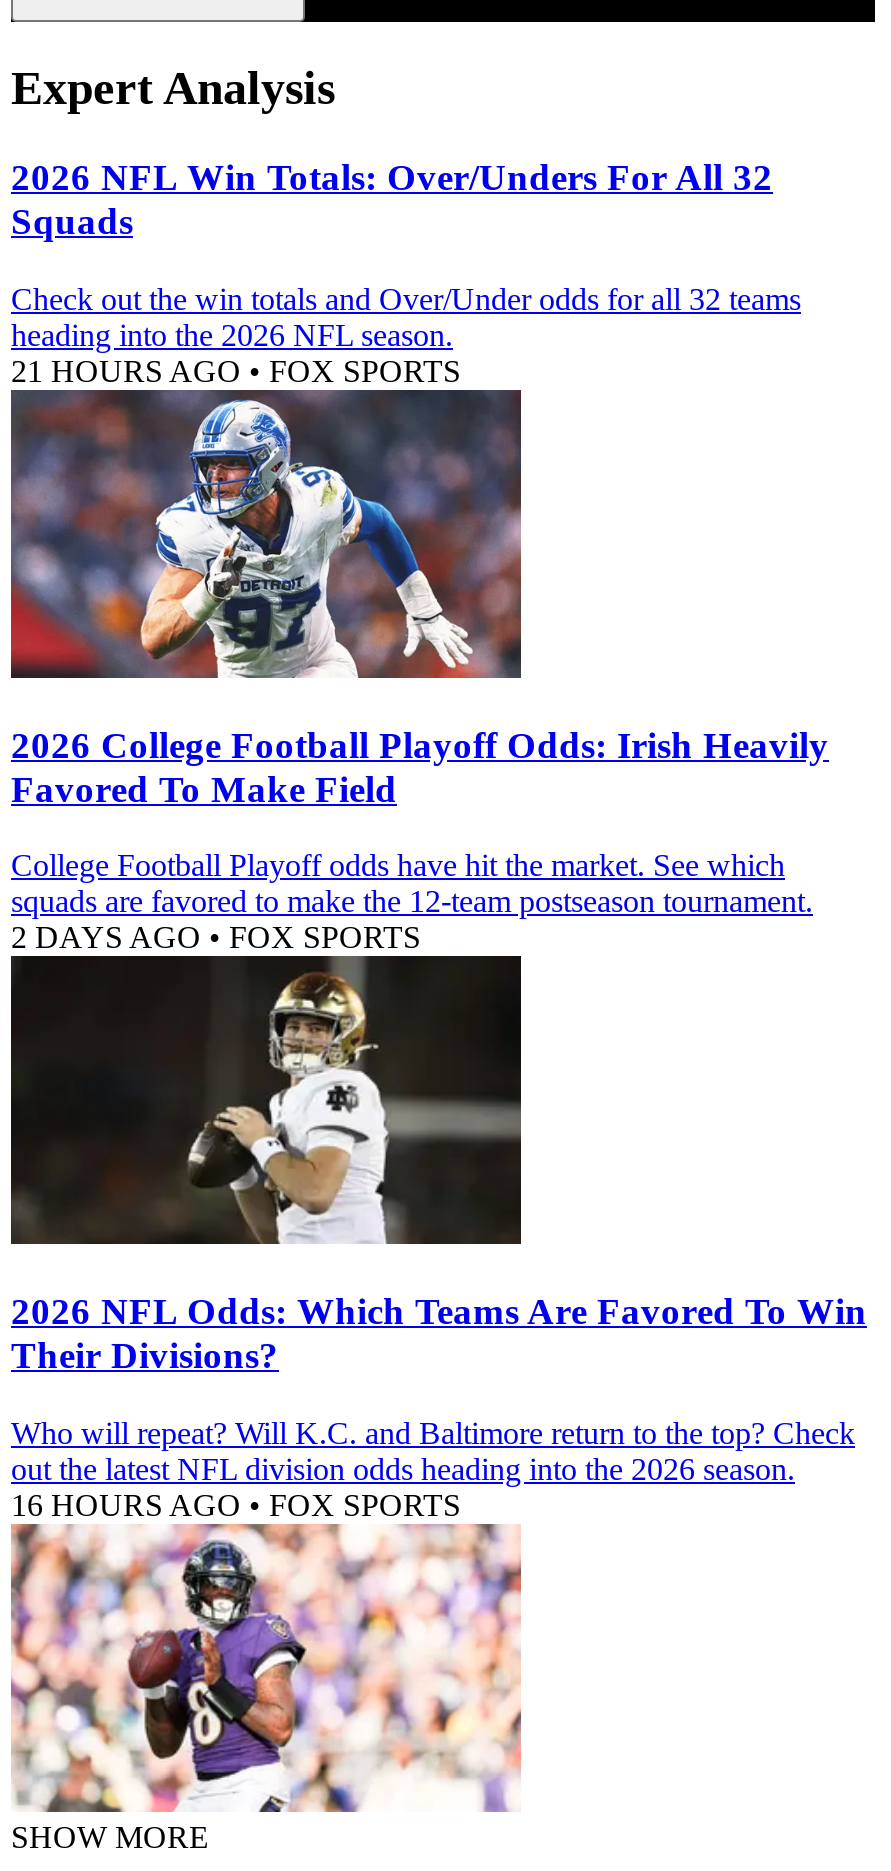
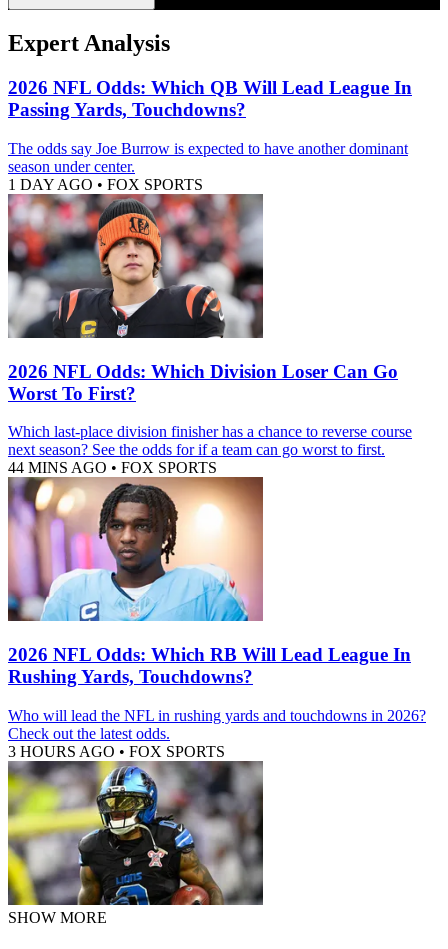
[11,156,773,242] 2026 NFL Win Totals: Over/Unders For All 32 | Squads -> [8,77,412,120] 2026 NFL Odds: Which QB Will Lead League In | Passing Yards, Touchdowns?
[11,282,801,388] Check out the win totals and Over/Under odds for all 32 teams | heading into the 2026 NFL season. | 21 HOURS AGO • FOX SPORTS -> [8,140,408,193] The odds say Joe Burrow is expected to have another dominant | season under center. | 1 DAY AGO • FOX SPORTS
[9,392,829,809] [image] | 2026 College Football Playoff Odds: Irish Heavily | Favored To Make Field -> [8,194,398,404] [image] | 2026 NFL Odds: Which Division Loser Can Go | Worst To First?
[9,849,813,1246] [image] | College Football Playoff odds have hit the market. See which | squads are favored to make the 12-team postseason tournament. | 2 DAYS AGO • FOX SPORTS -> [7,423,412,622] [image] | Which last-place division finisher has a chance to reverse course | next season? See the odds for if a team can go worst to first. | 44 MINS AGO • FOX SPORTS
[11,1290,867,1376] 2026 NFL Odds: Which Teams Are Favored To Win | Their Divisions? -> [8,644,411,687] 2026 NFL Odds: Which RB Will Lead League In | Rushing Yards, Touchdowns?
[11,1416,855,1522] Who will repeat? Will K.C. and Baltimore return to the top? Check | out the latest NFL division odds heading into the 2026 season. | 16 HOURS AGO • FOX SPORTS -> [8,707,426,760] Who will lead the NFL in rushing yards and touchdowns in 2026? | Check out the latest odds. | 3 HOURS AGO • FOX SPORTS
[11,1524,523,1814] [image] -> [7,760,264,906] [image]

